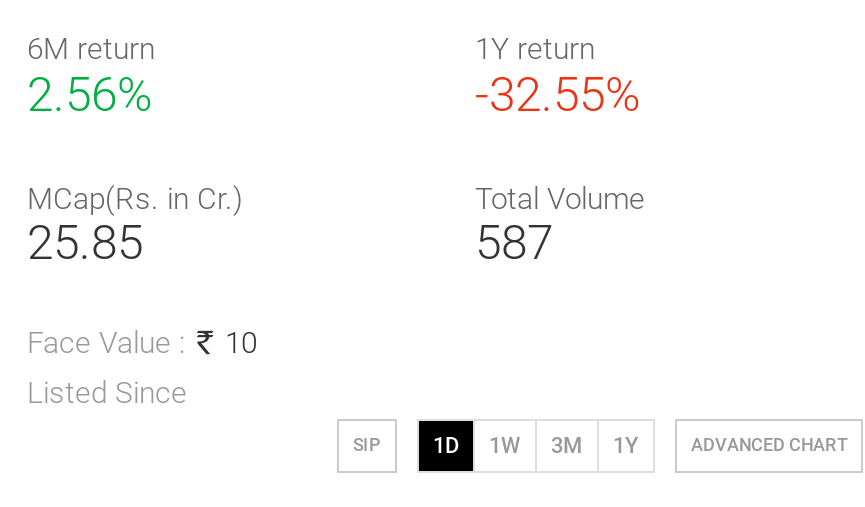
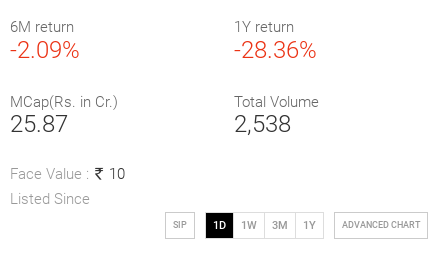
[27,67,153,123] 2.56% -> [10,36,80,64] -2.09%
[475,67,641,123] -32.55% -> [234,36,317,64] -28.36%
[27,215,143,271] 25.85 -> [10,110,68,138] 25.87
[475,215,553,271] 587 -> [234,110,291,138] 2,538

